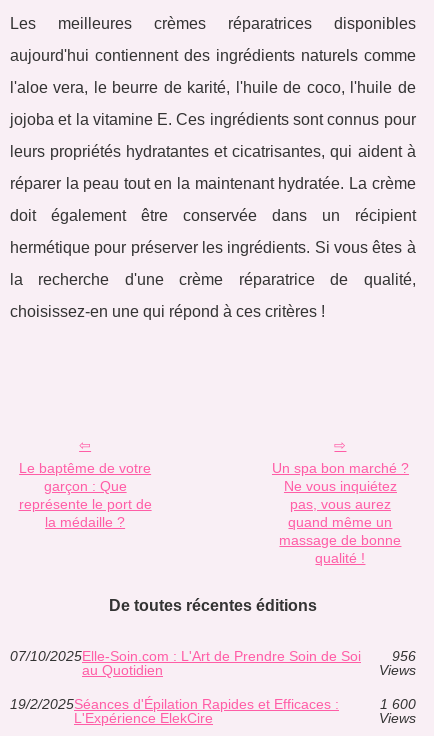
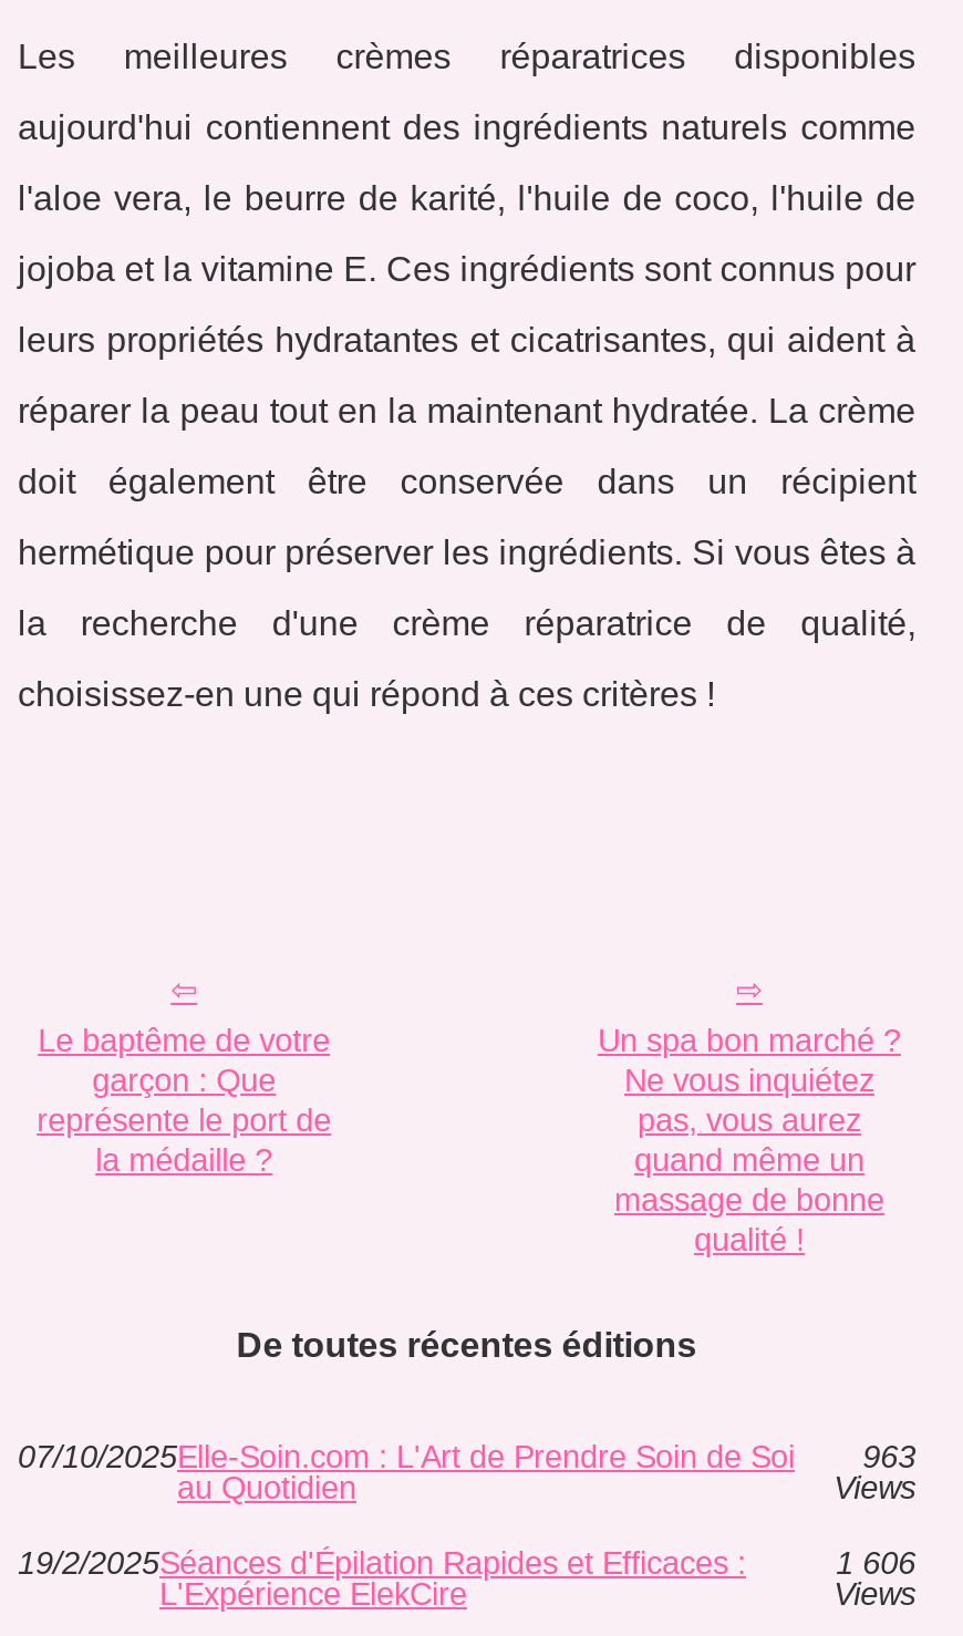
[10,648,416,664] 07/10/2025Elle-Soin.com : L'Art de Prendre Soin de Soi 956 -> [18,1439,916,1474] 07/10/2025Elle-Soin.com : L'Art de Prendre Soin de Soi 963
[380,696,416,712] 1 600 -> [836,1545,916,1580] 1 606

